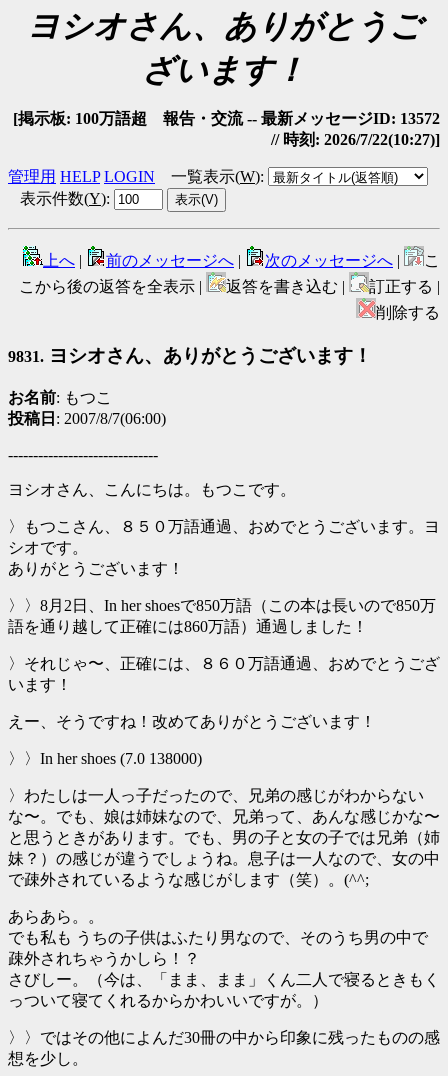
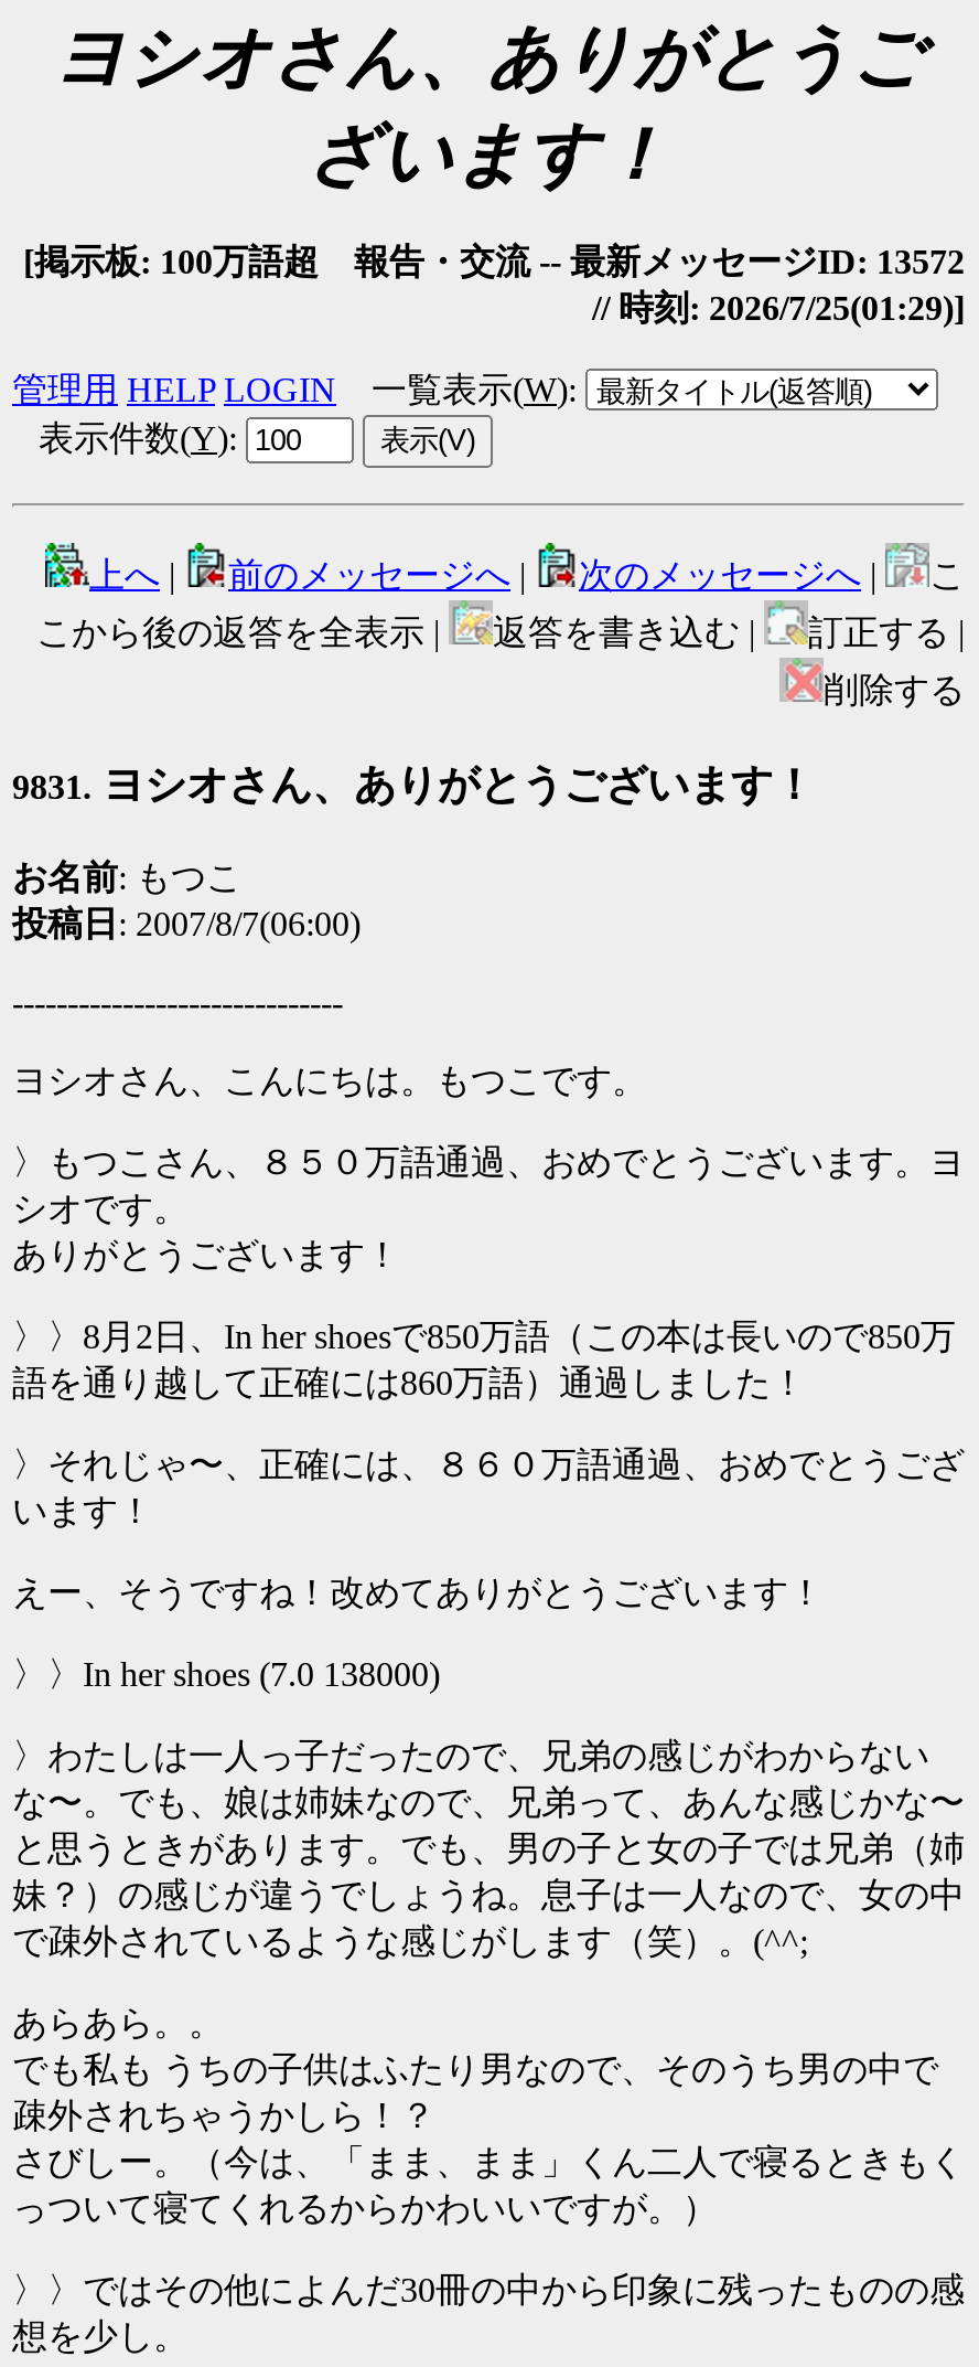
[271,131,440,148] // 時刻: 2026/7/22(10:27)] -> [592,288,965,326] // 時刻: 2026/7/25(01:29)]

